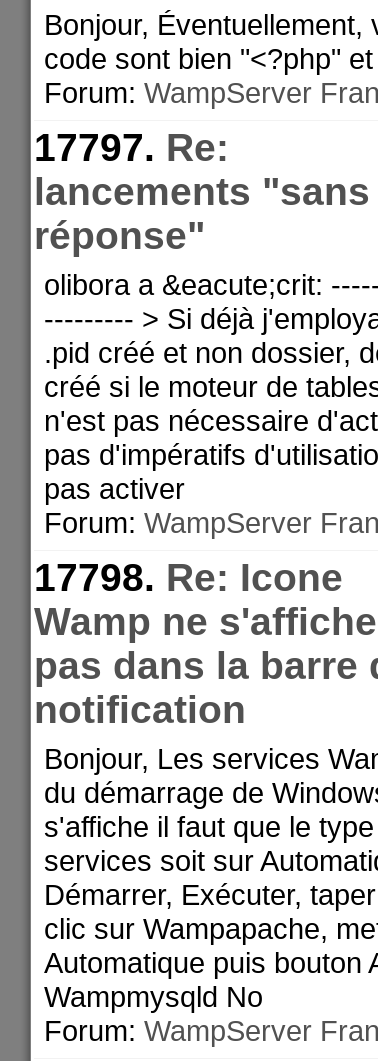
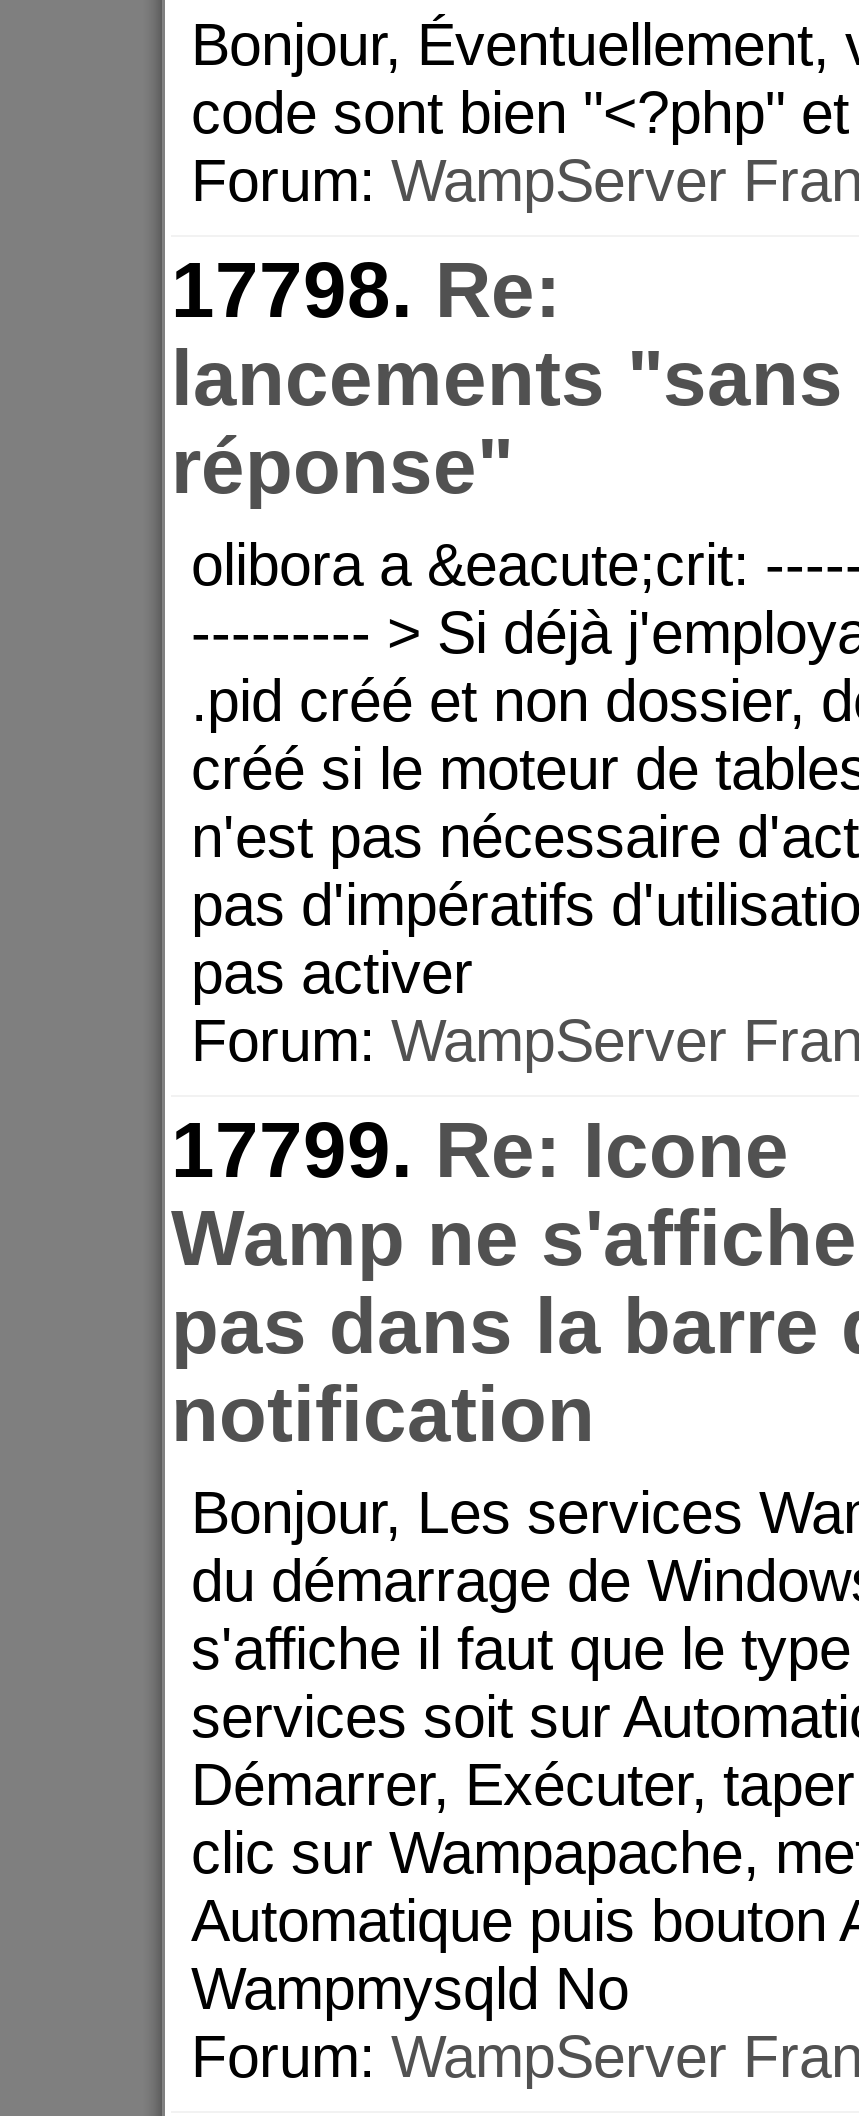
[34,126,229,169] 17797. Re: -> [171,247,561,333] 17798. Re:
[34,556,343,599] 17798. Re: Icone -> [171,1107,789,1193] 17799. Re: Icone

